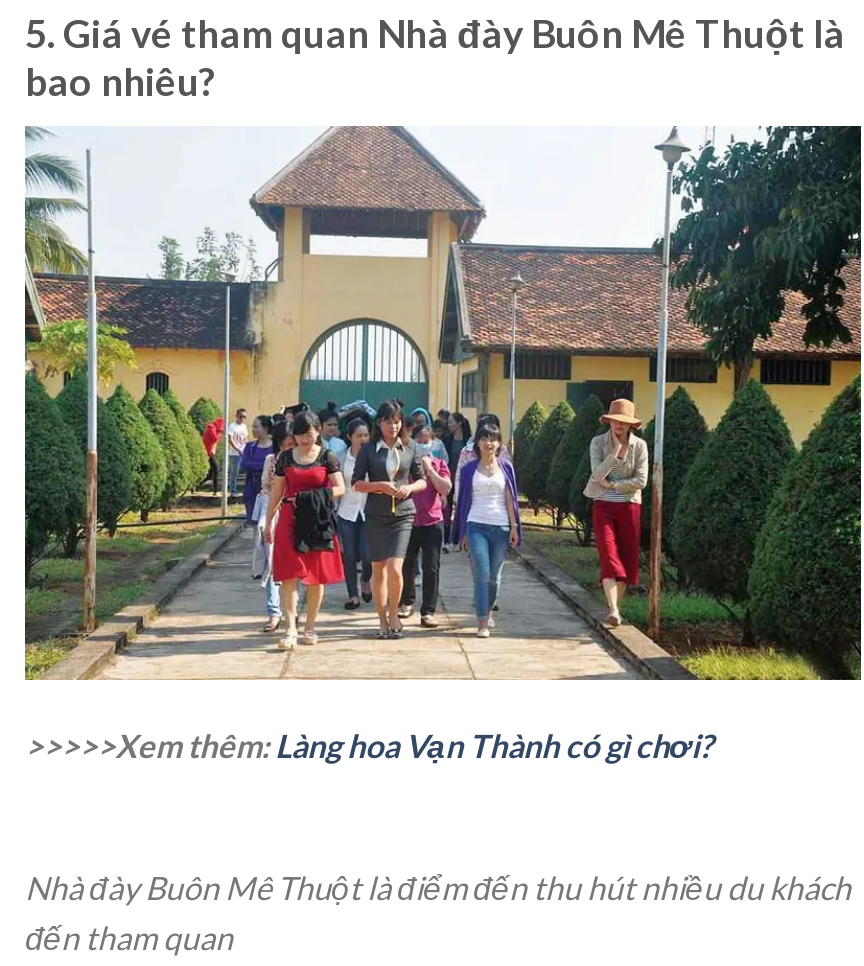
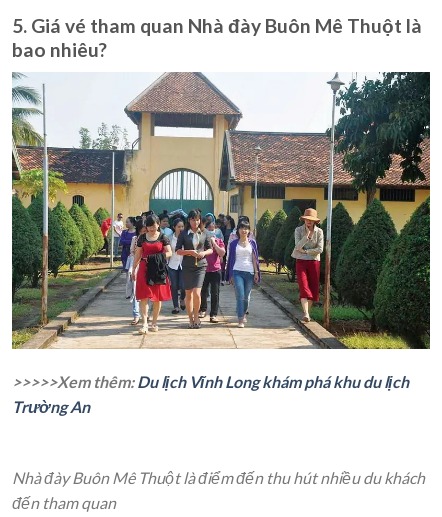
[25,727,713,765] >>>>>Xem thêm: Làng hoa Vạn Thành có gì chơi? -> [12,372,409,416] >>>>>Xem thêm:Du lịch Vĩnh Long khám phá khu du lịch | Trường An

